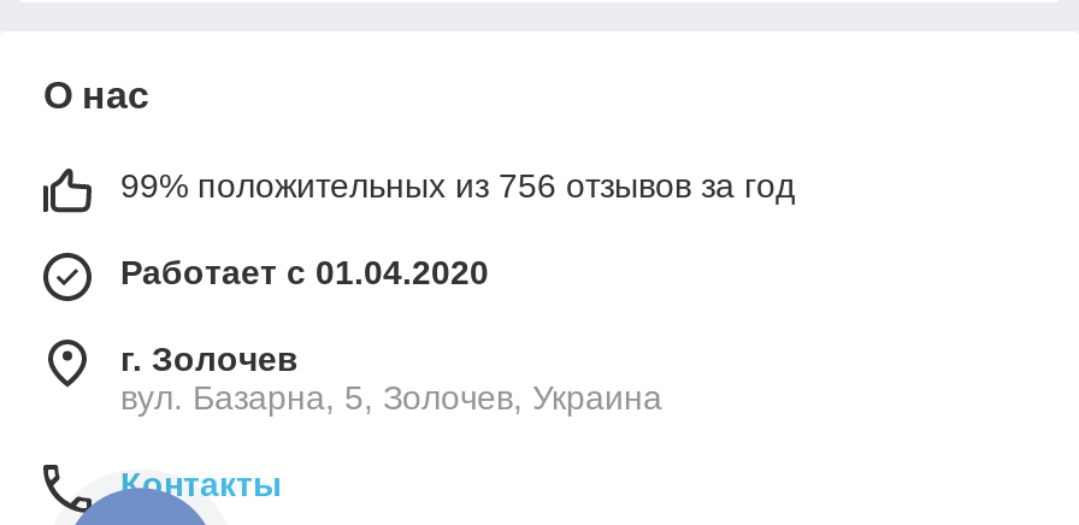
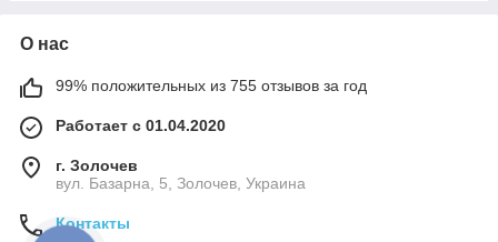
[120,166,795,204] 99% положительных из 756 отзывов за год -> [56,76,367,94] 99% положительных из 755 отзывов за год

